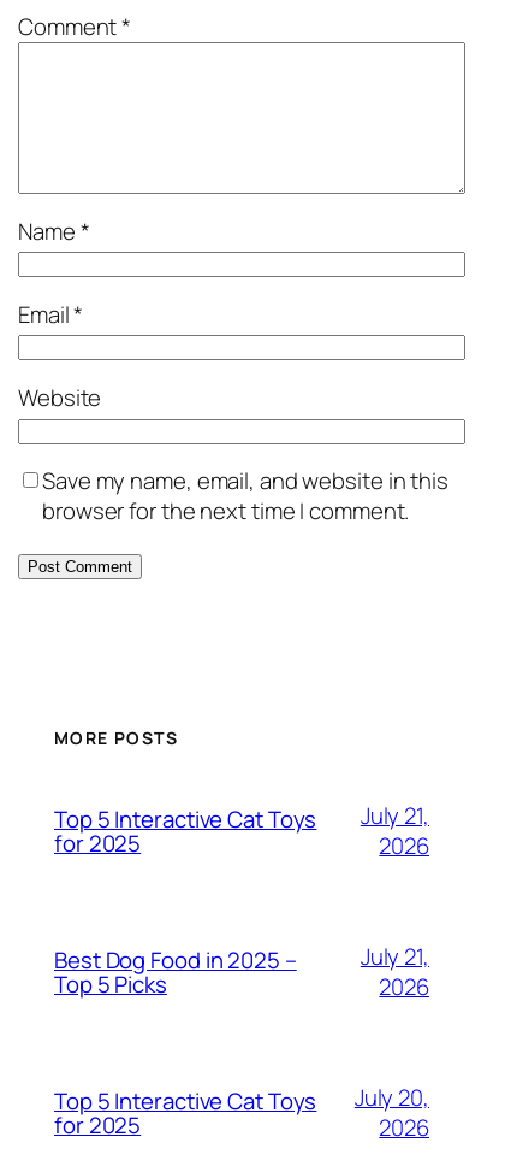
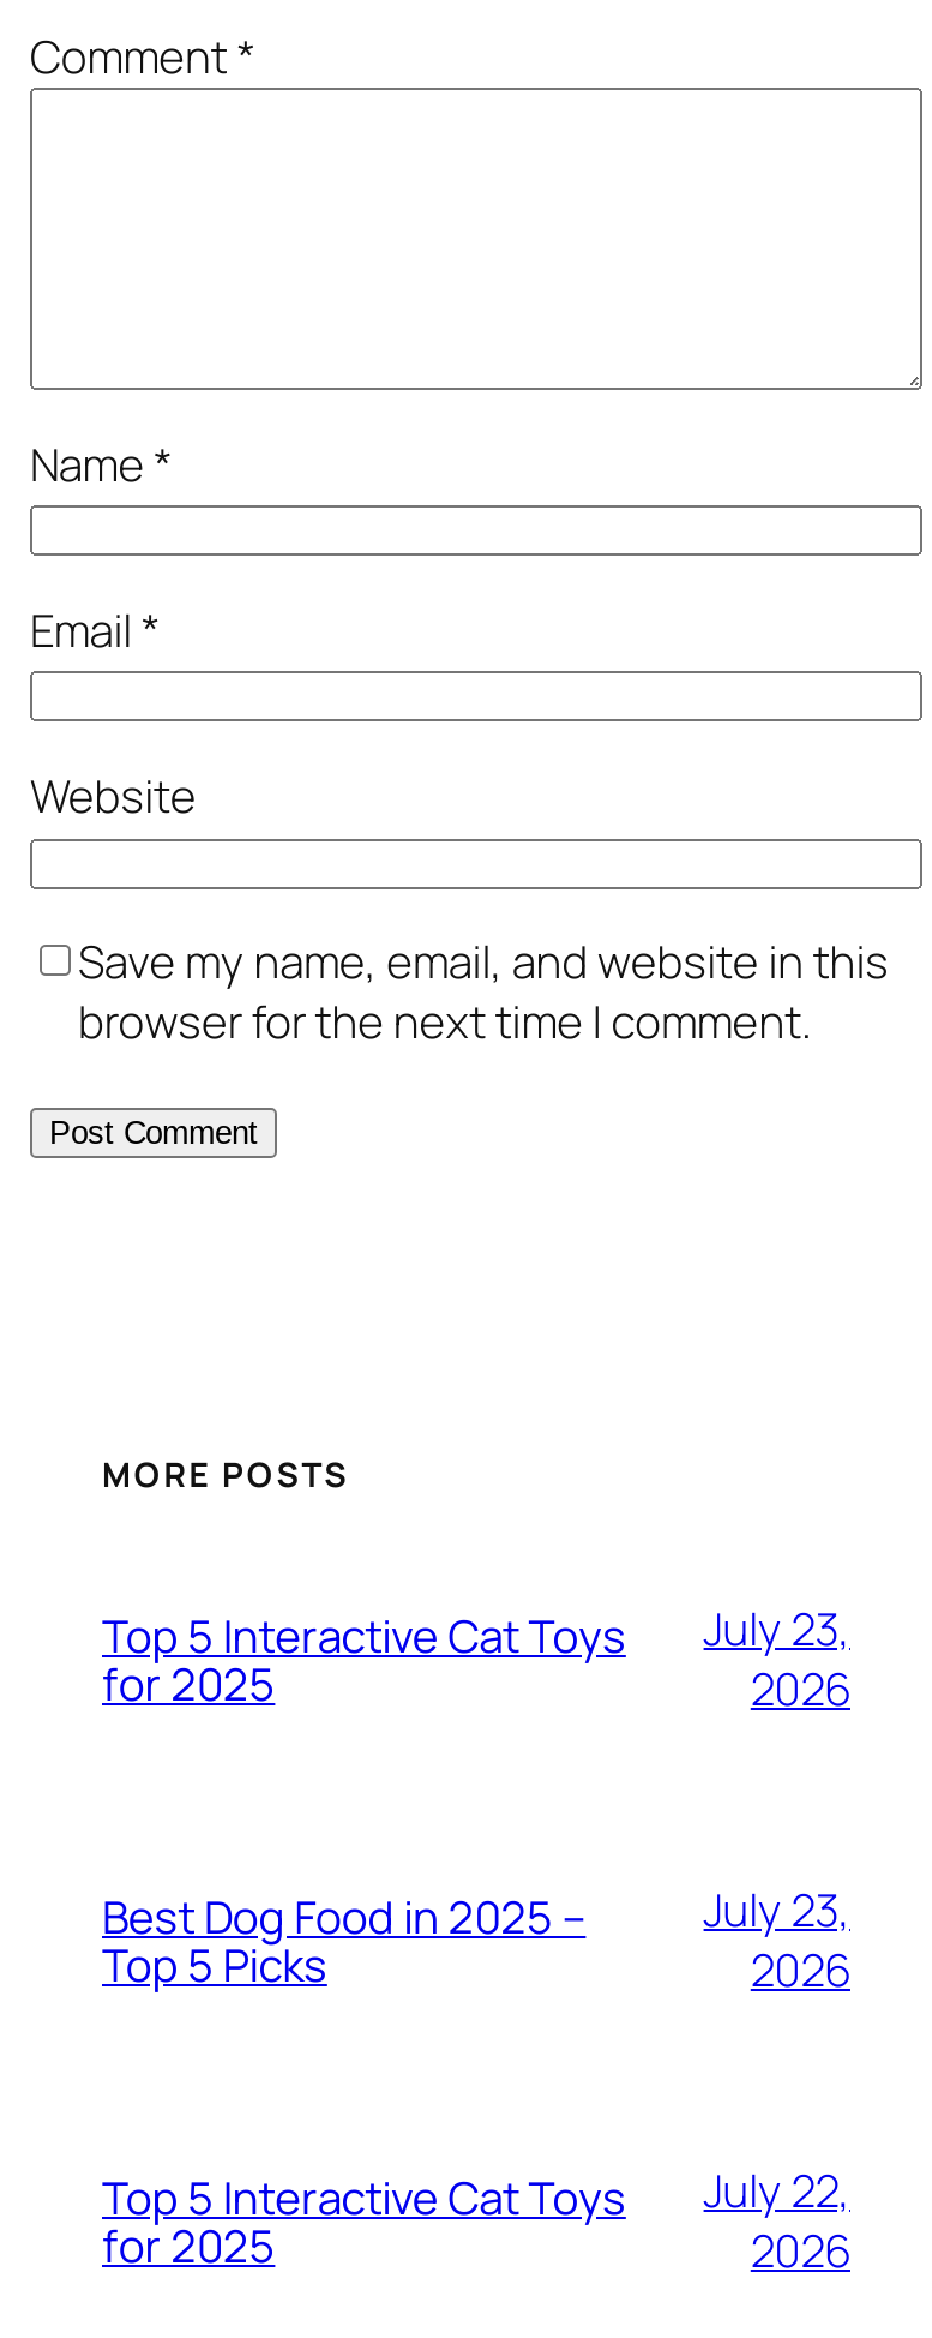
[54,800,429,835] Top 5 Interactive Cat Toys July 21, -> [102,1597,850,1667] Top 5 Interactive Cat Toys July 23,
[360,941,429,972] July 21, -> [704,1878,850,1941] July 23,
[54,1082,429,1117] Top 5 Interactive Cat Toys July 20, -> [102,2159,850,2229] Top 5 Interactive Cat Toys July 22,

